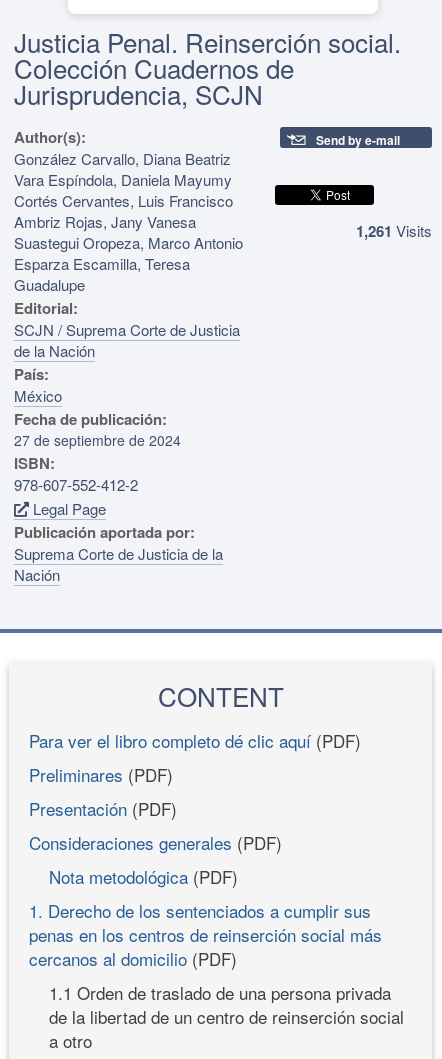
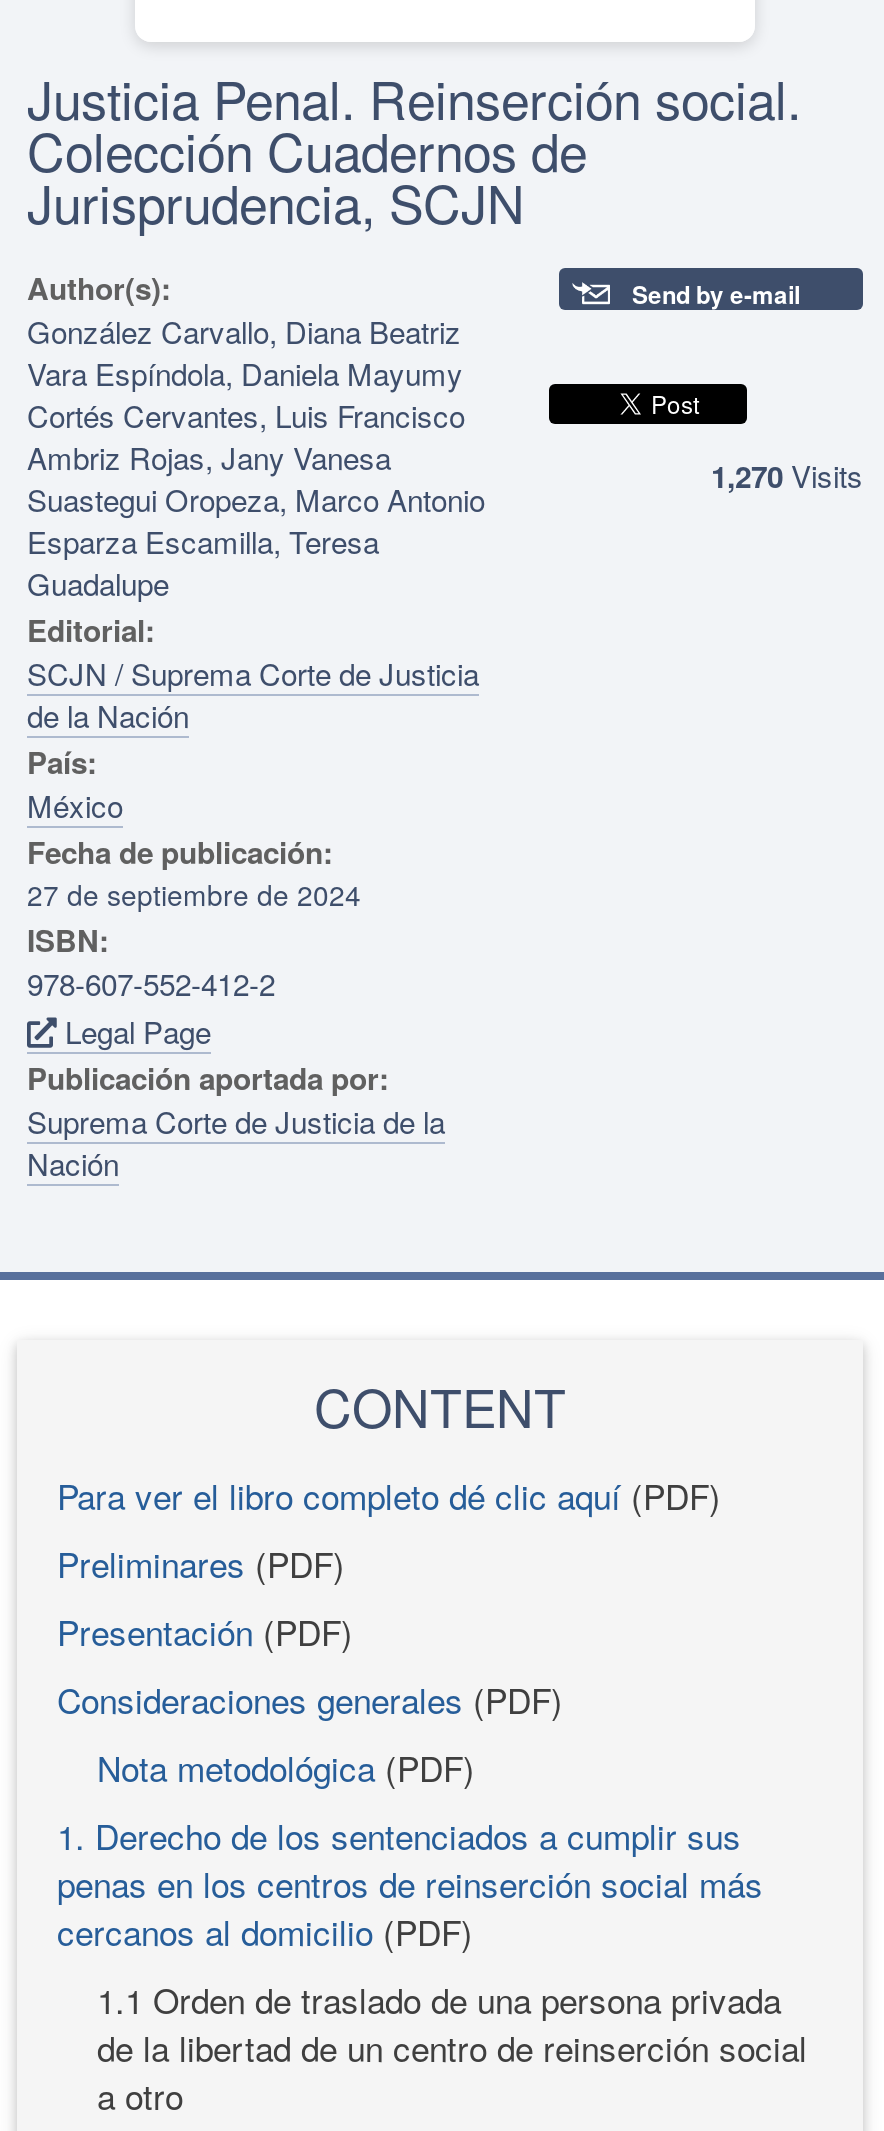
[356,219,432,241] 1,261 Visits -> [711,453,863,497] 1,270 Visits

